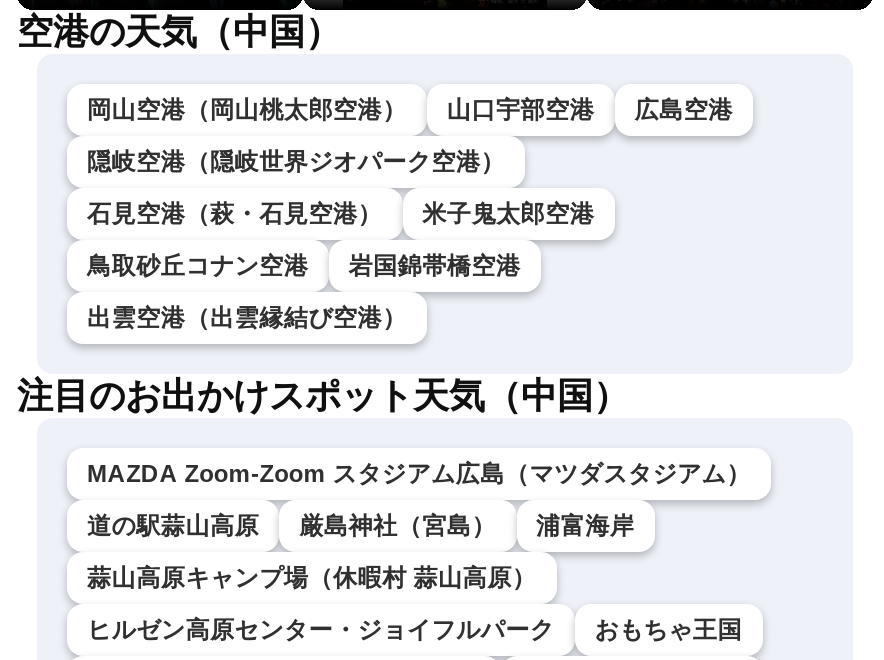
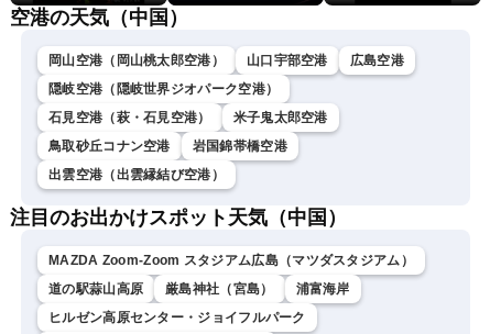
[87,564,536,592] 蒜山高原キャンプ場（休暇村 蒜山高原） -> none
[594,616,742,644] おもちゃ王国 -> none

